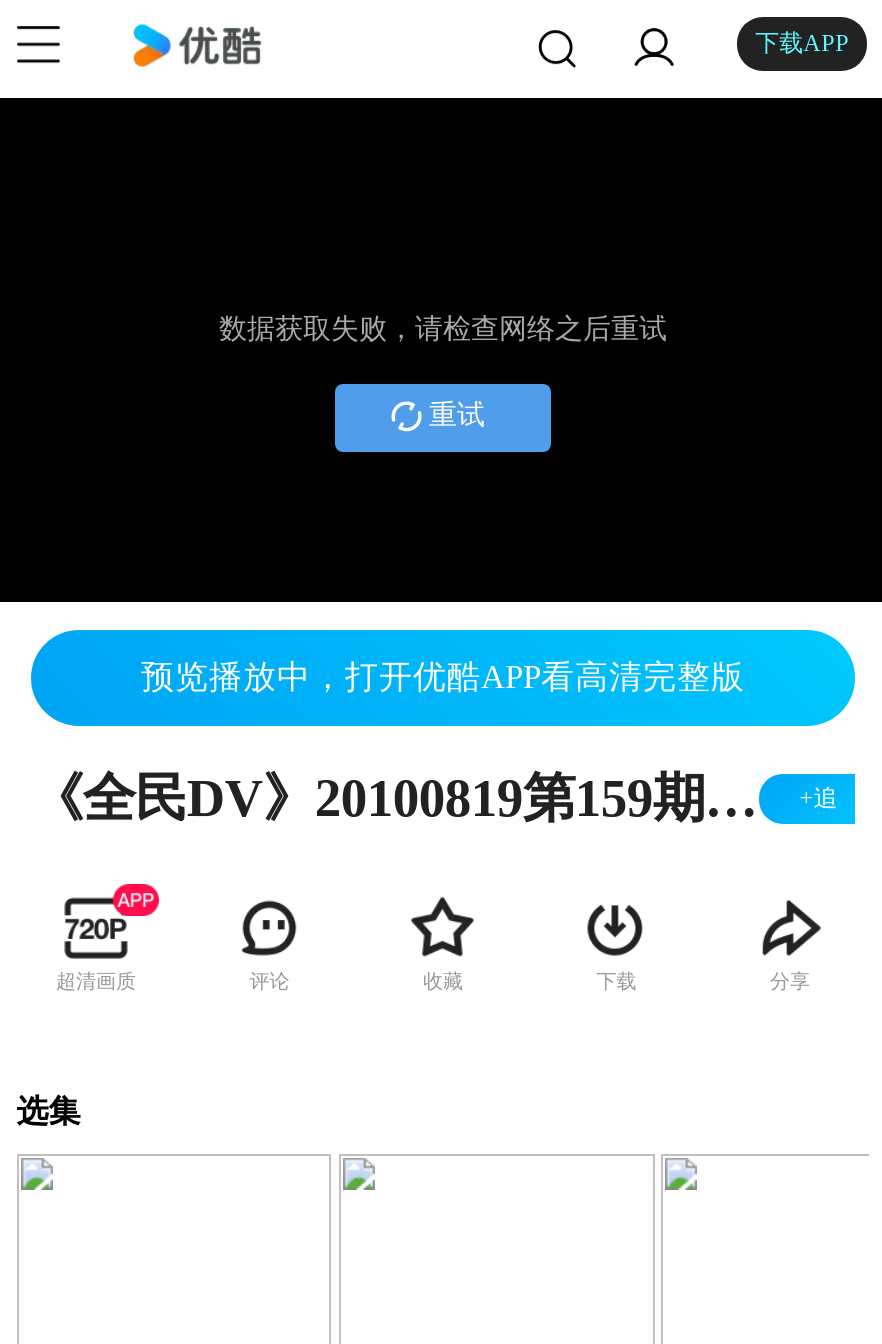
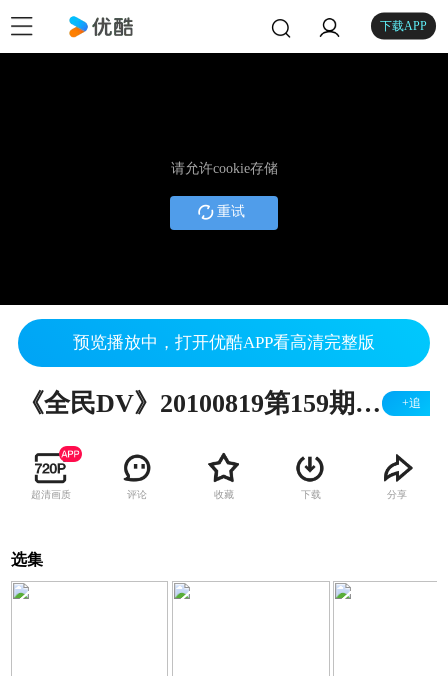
[219,314,667,344] 数据获取失败，请检查网络之后重试 -> [170,161,277,176] 请允许cookie存储

